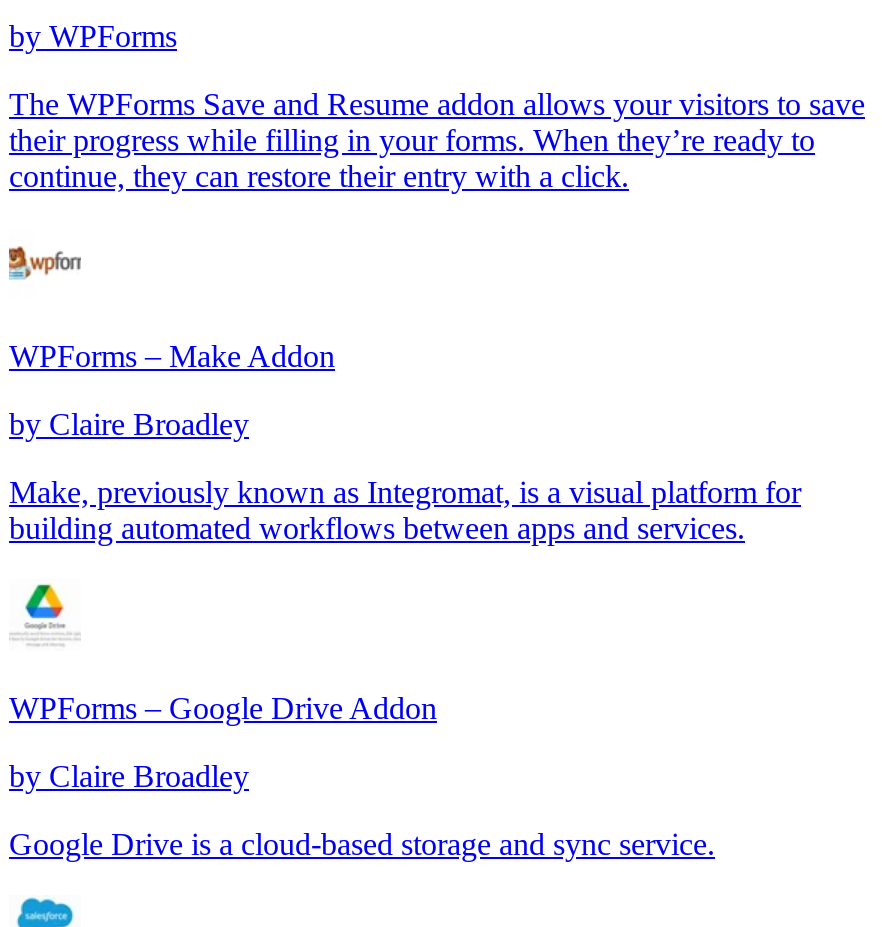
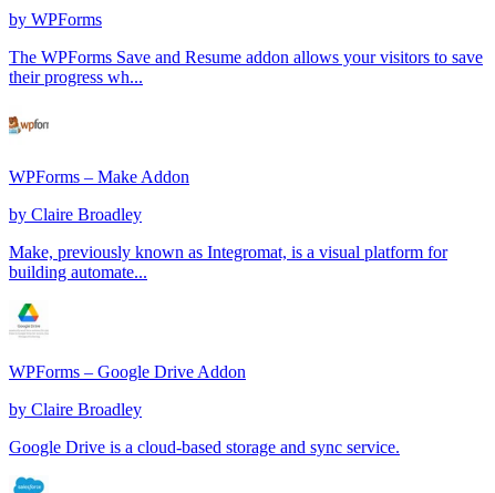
[9,122,815,192] their progress while filling in your forms. When they’re ready to | continue, they can restore their entry with a click. -> [9,67,143,86] their progress wh...
[9,510,745,544] building automated workflows between apps and services. -> [9,262,147,281] building automate...

